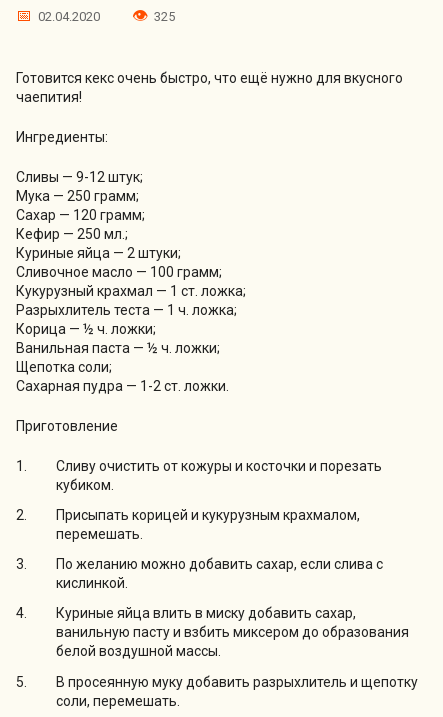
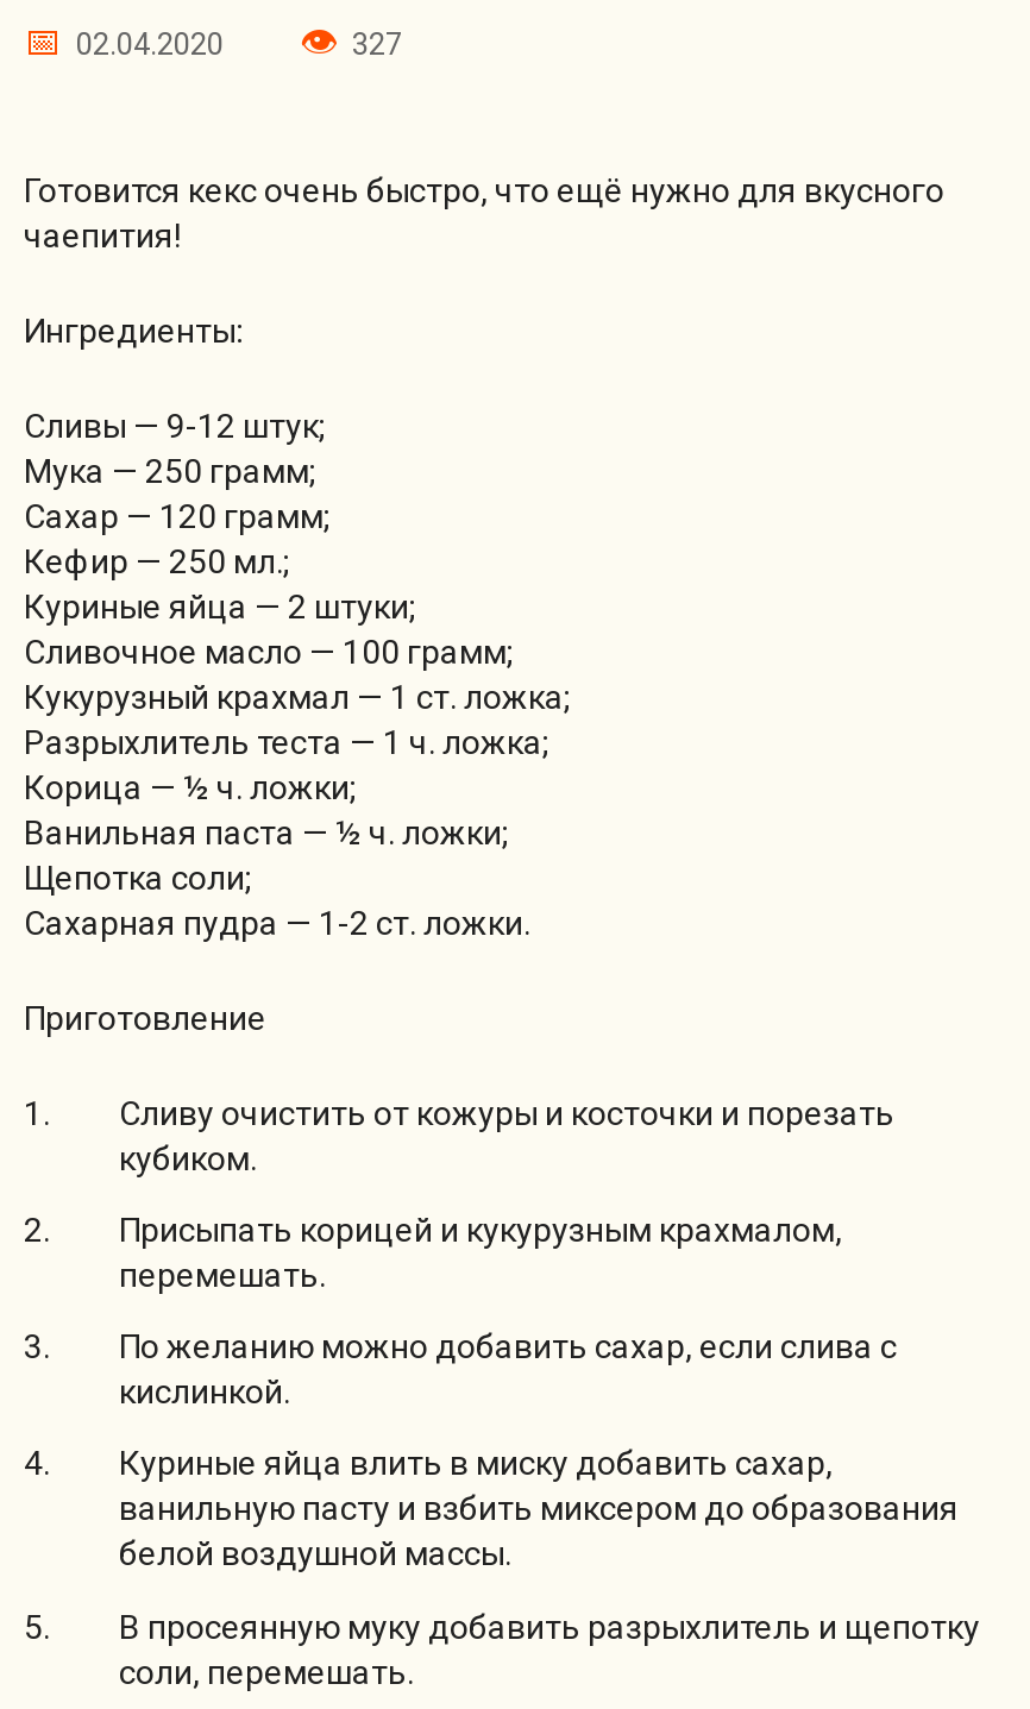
[154,9,175,24] 325 -> [352,26,402,61] 327

